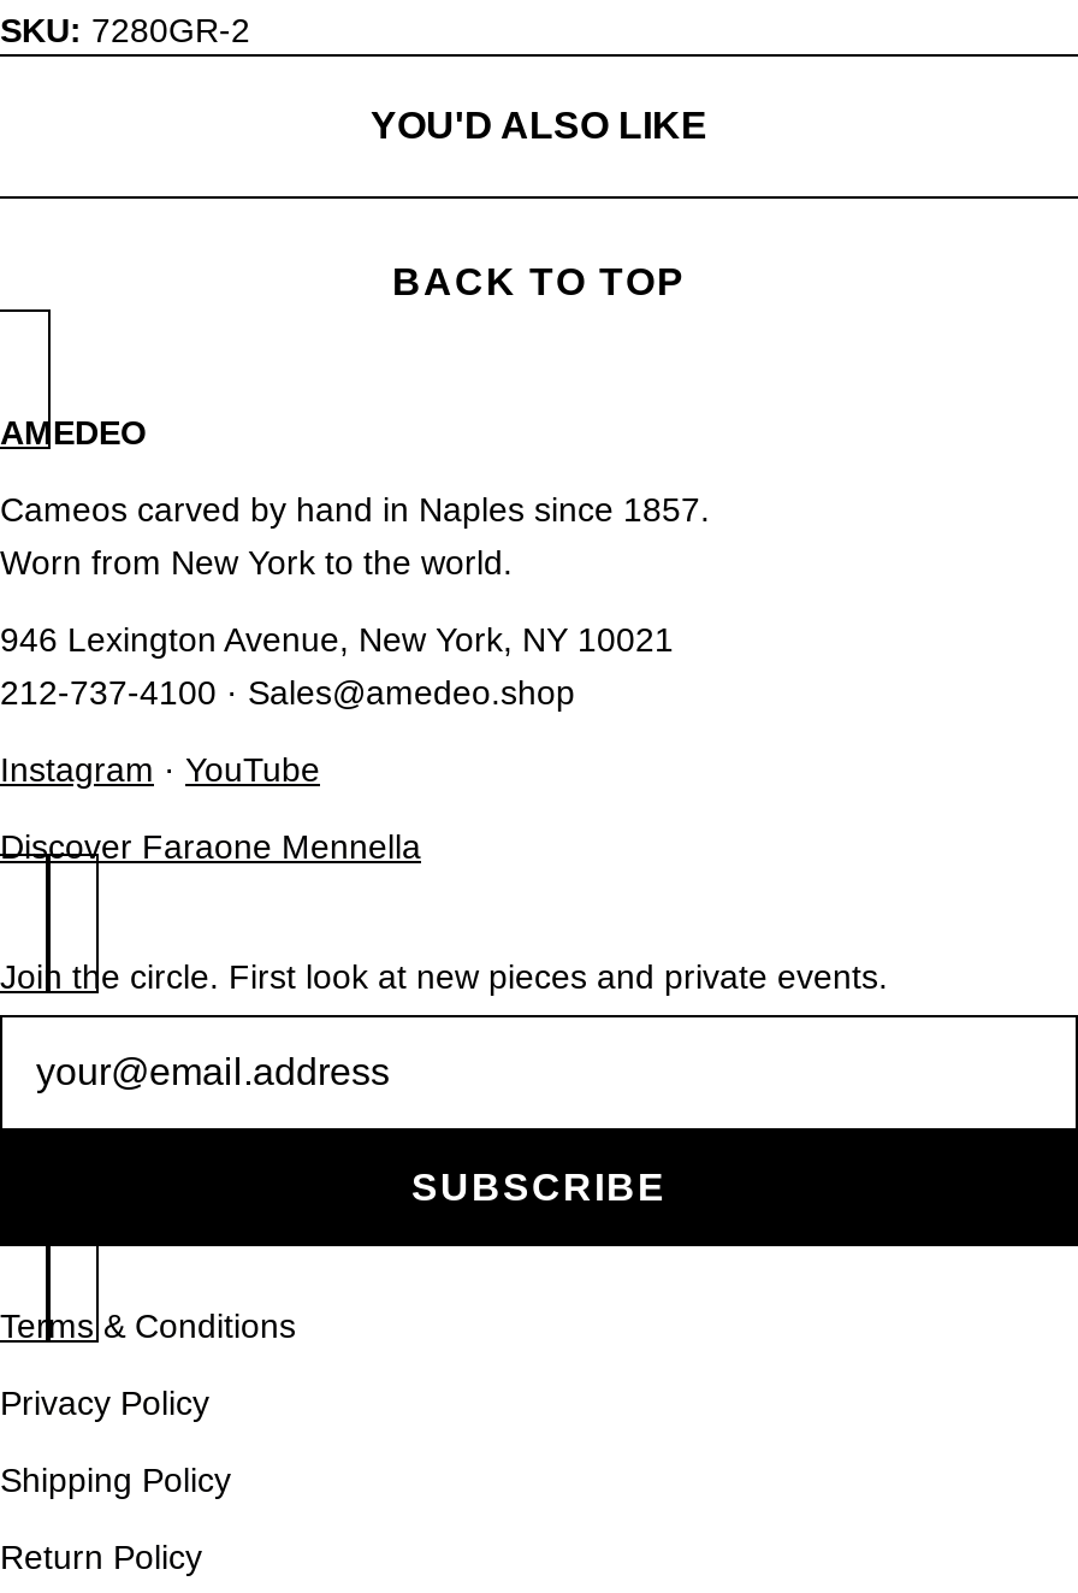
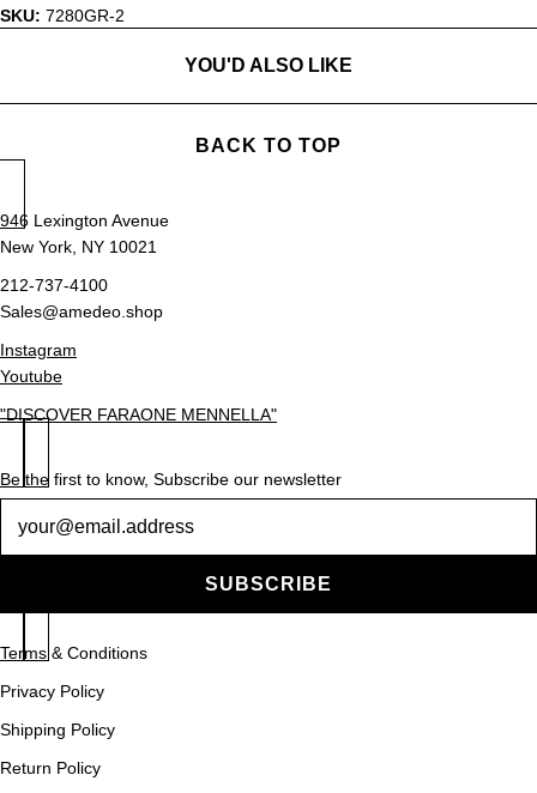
[0,413,888,996] AMEDEO | Cameos carved by hand in Naples since 1857. | Worn from New York to the world. | 946 Lexington Avenue, New York, NY 10021 | 212-737-4100 · Sales@amedeo.shop | Instagram · YouTube | Discover Faraone Mennella | Join the circle. First look at new pieces and private events. -> [0,211,342,489] 946 Lexington Avenue | New York, NY 10021 | 212-737-4100 | Sales@amedeo.shop | Instagram | Youtube | "DISCOVER FARAONE MENNELLA" | Be the first to know, Subscribe our newsletter

